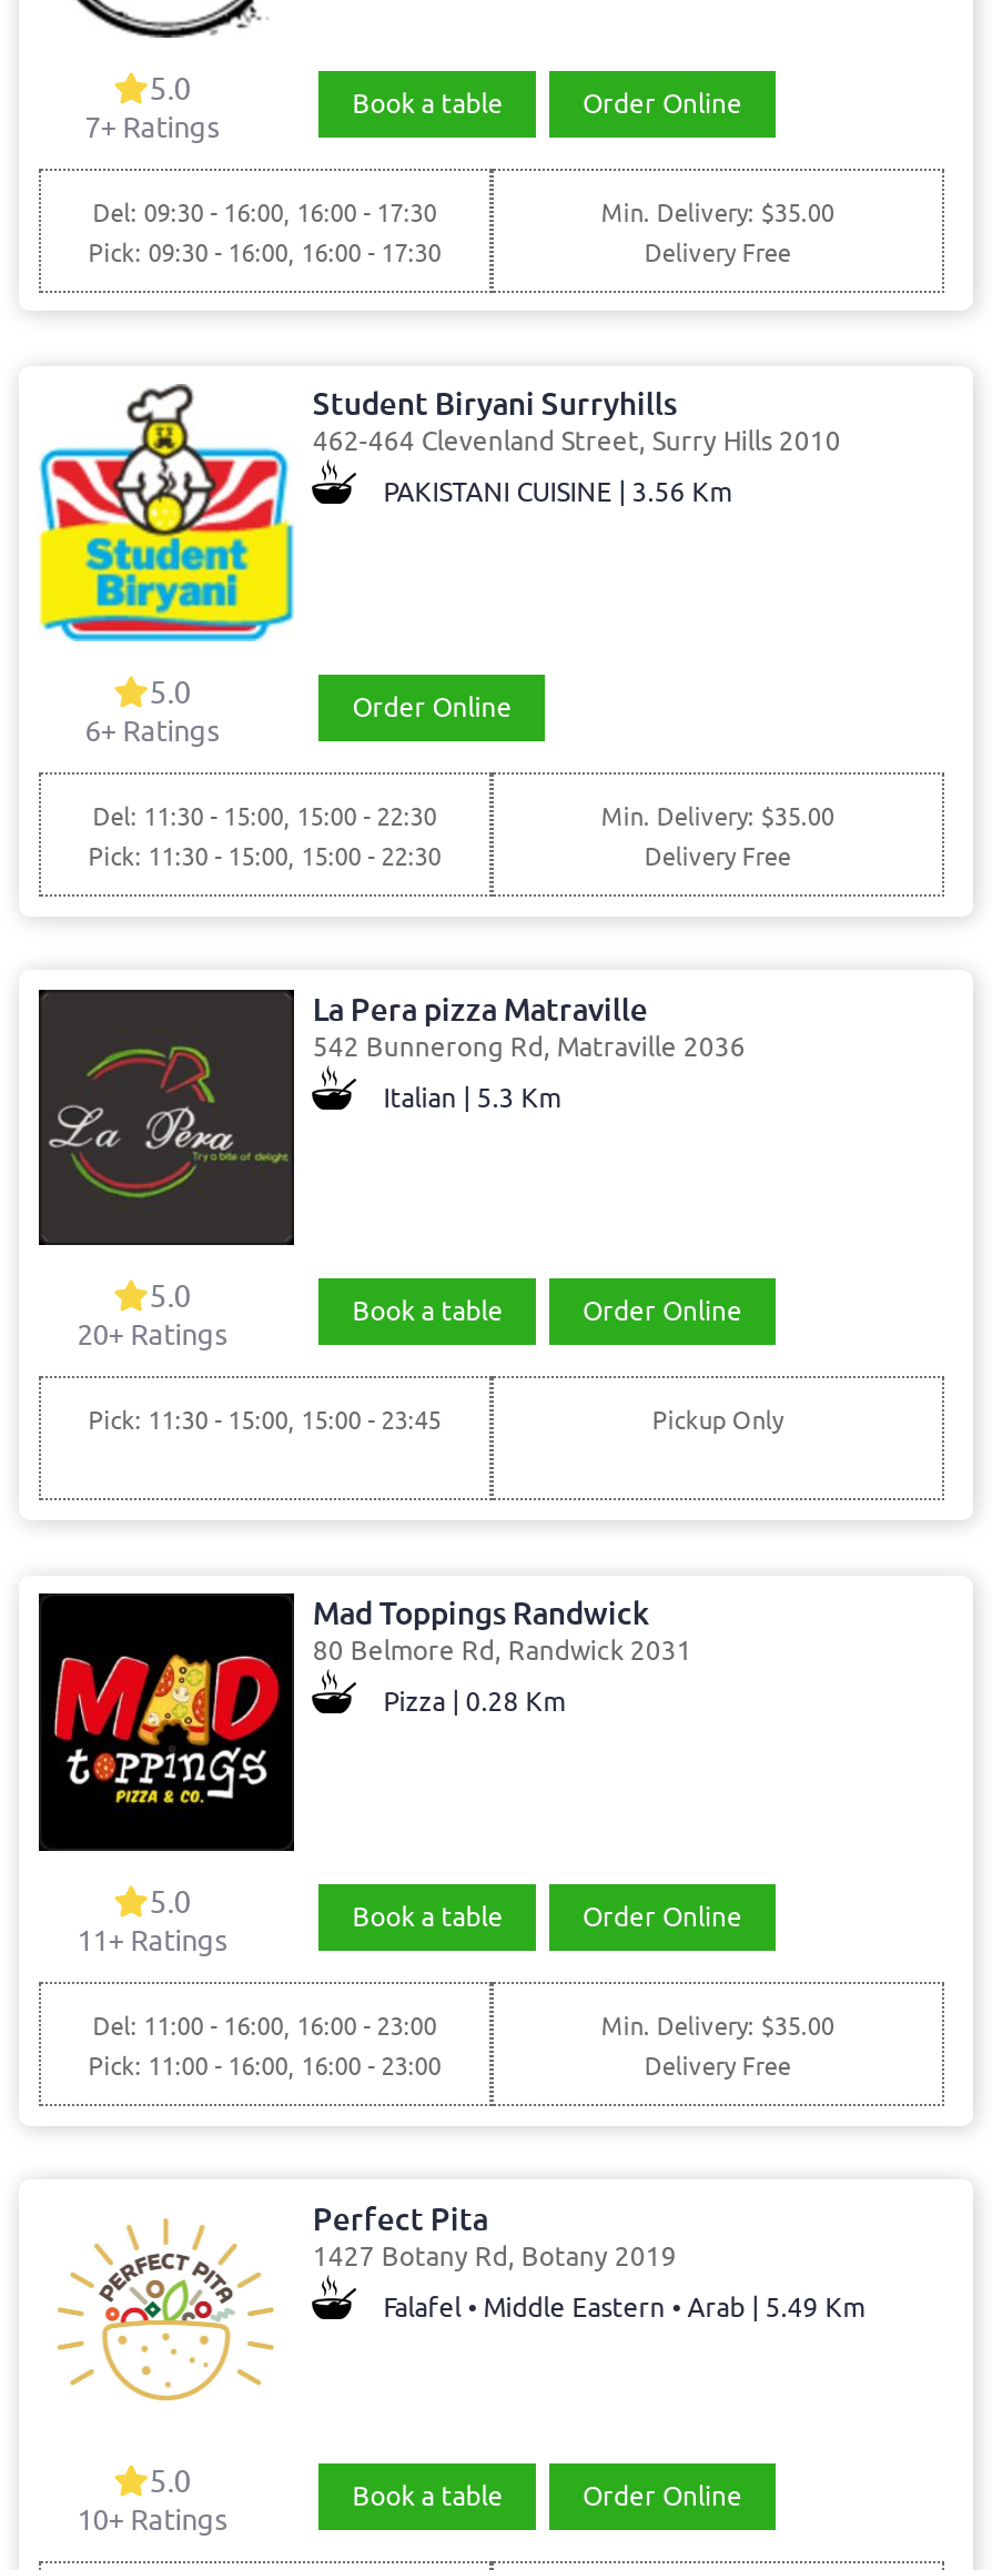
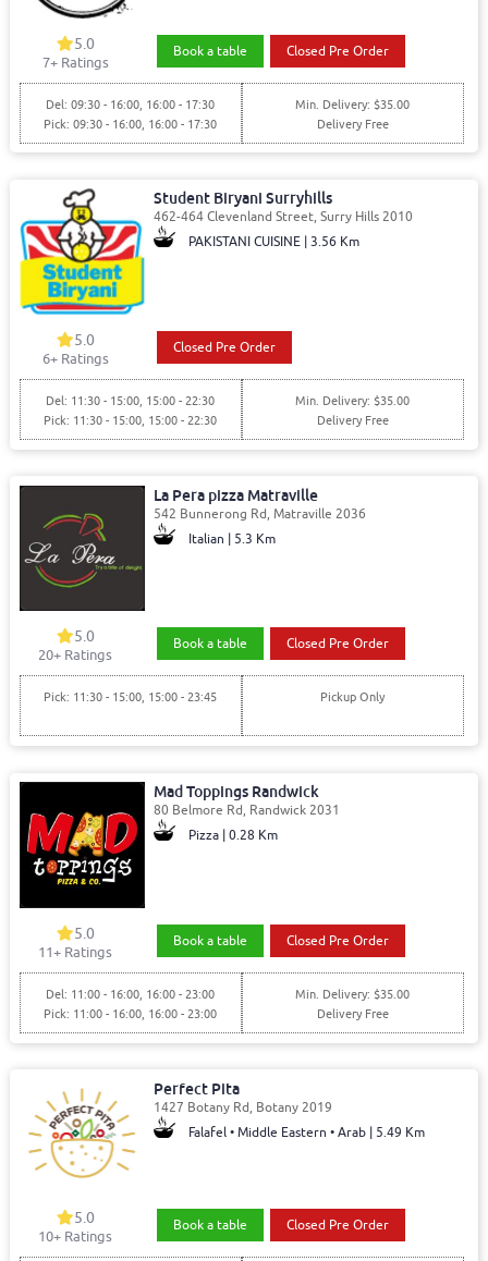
[583,85,742,121] Order Online -> [286,42,389,59] Closed Pre Order
[352,690,512,726] Order Online -> [174,339,276,356] Closed Pre Order
[583,1295,742,1330] Order Online -> [286,635,389,653] Closed Pre Order
[583,1900,742,1935] Order Online -> [286,932,389,949] Closed Pre Order
[583,2478,742,2514] Order Online -> [286,1216,389,1233] Closed Pre Order

